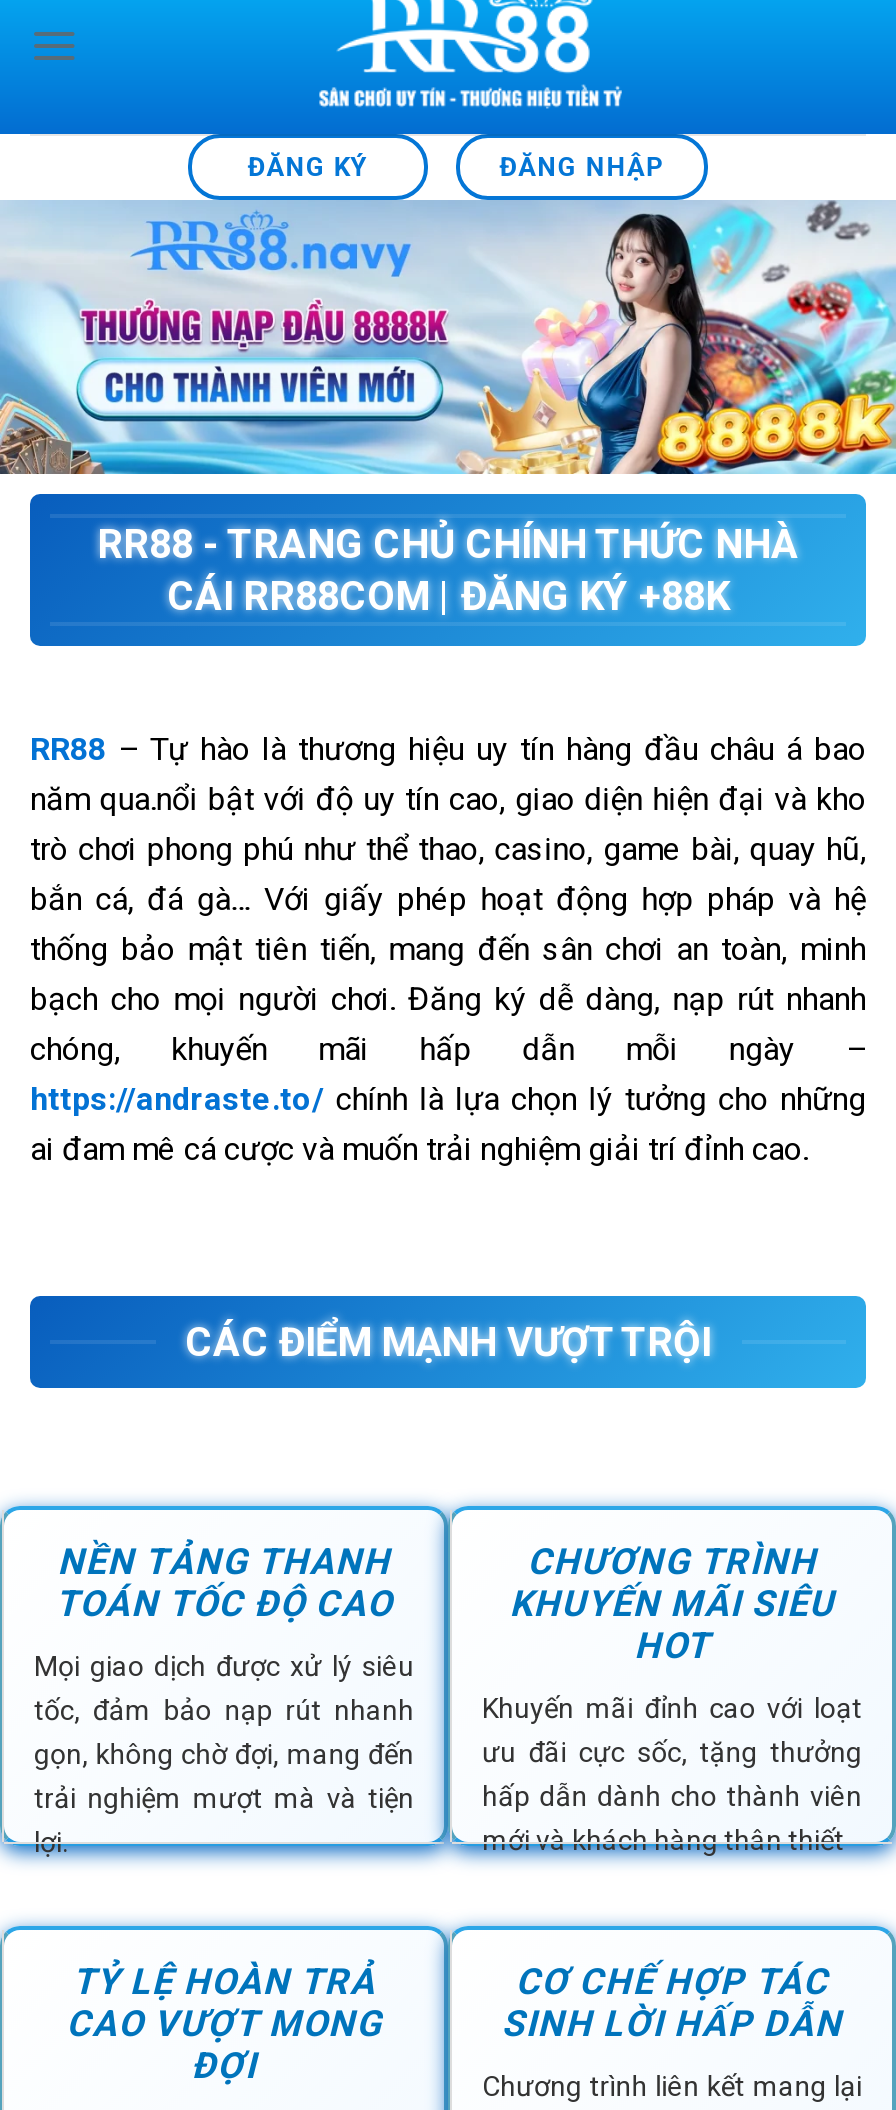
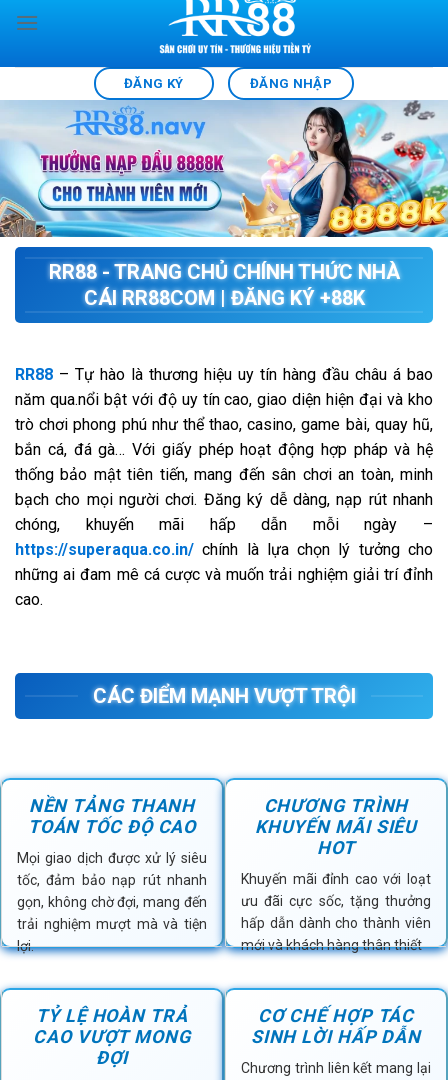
[30,1080,866,1168] https://andraste.to/ chính là lựa chọn lý tưởng cho những | ai đam mê cá cược và muốn trải nghiệm giải trí đỉnh cao. -> [15,540,433,609] https://superaqua.co.in/ chính là lựa chọn lý tưởng cho | những ai đam mê cá cược và muốn trải nghiệm giải trí đỉnh | cao.

